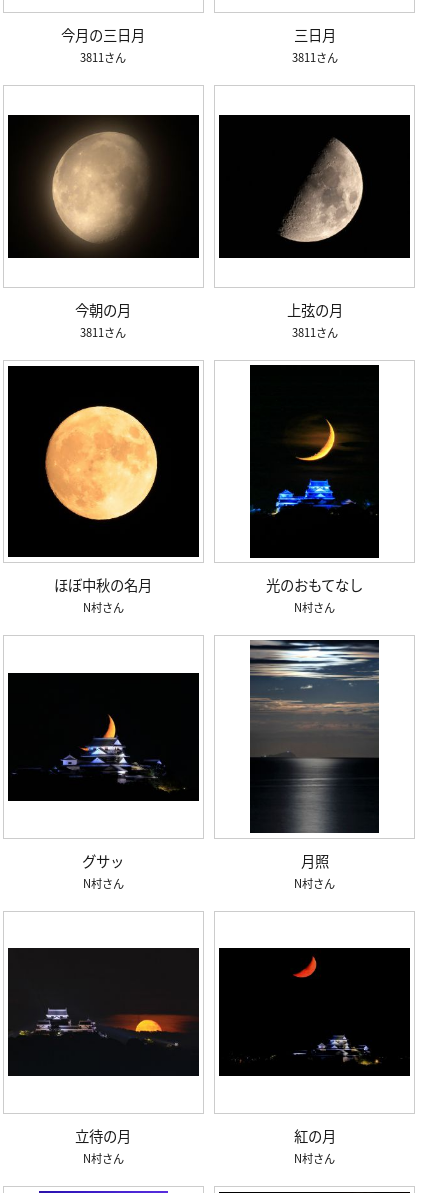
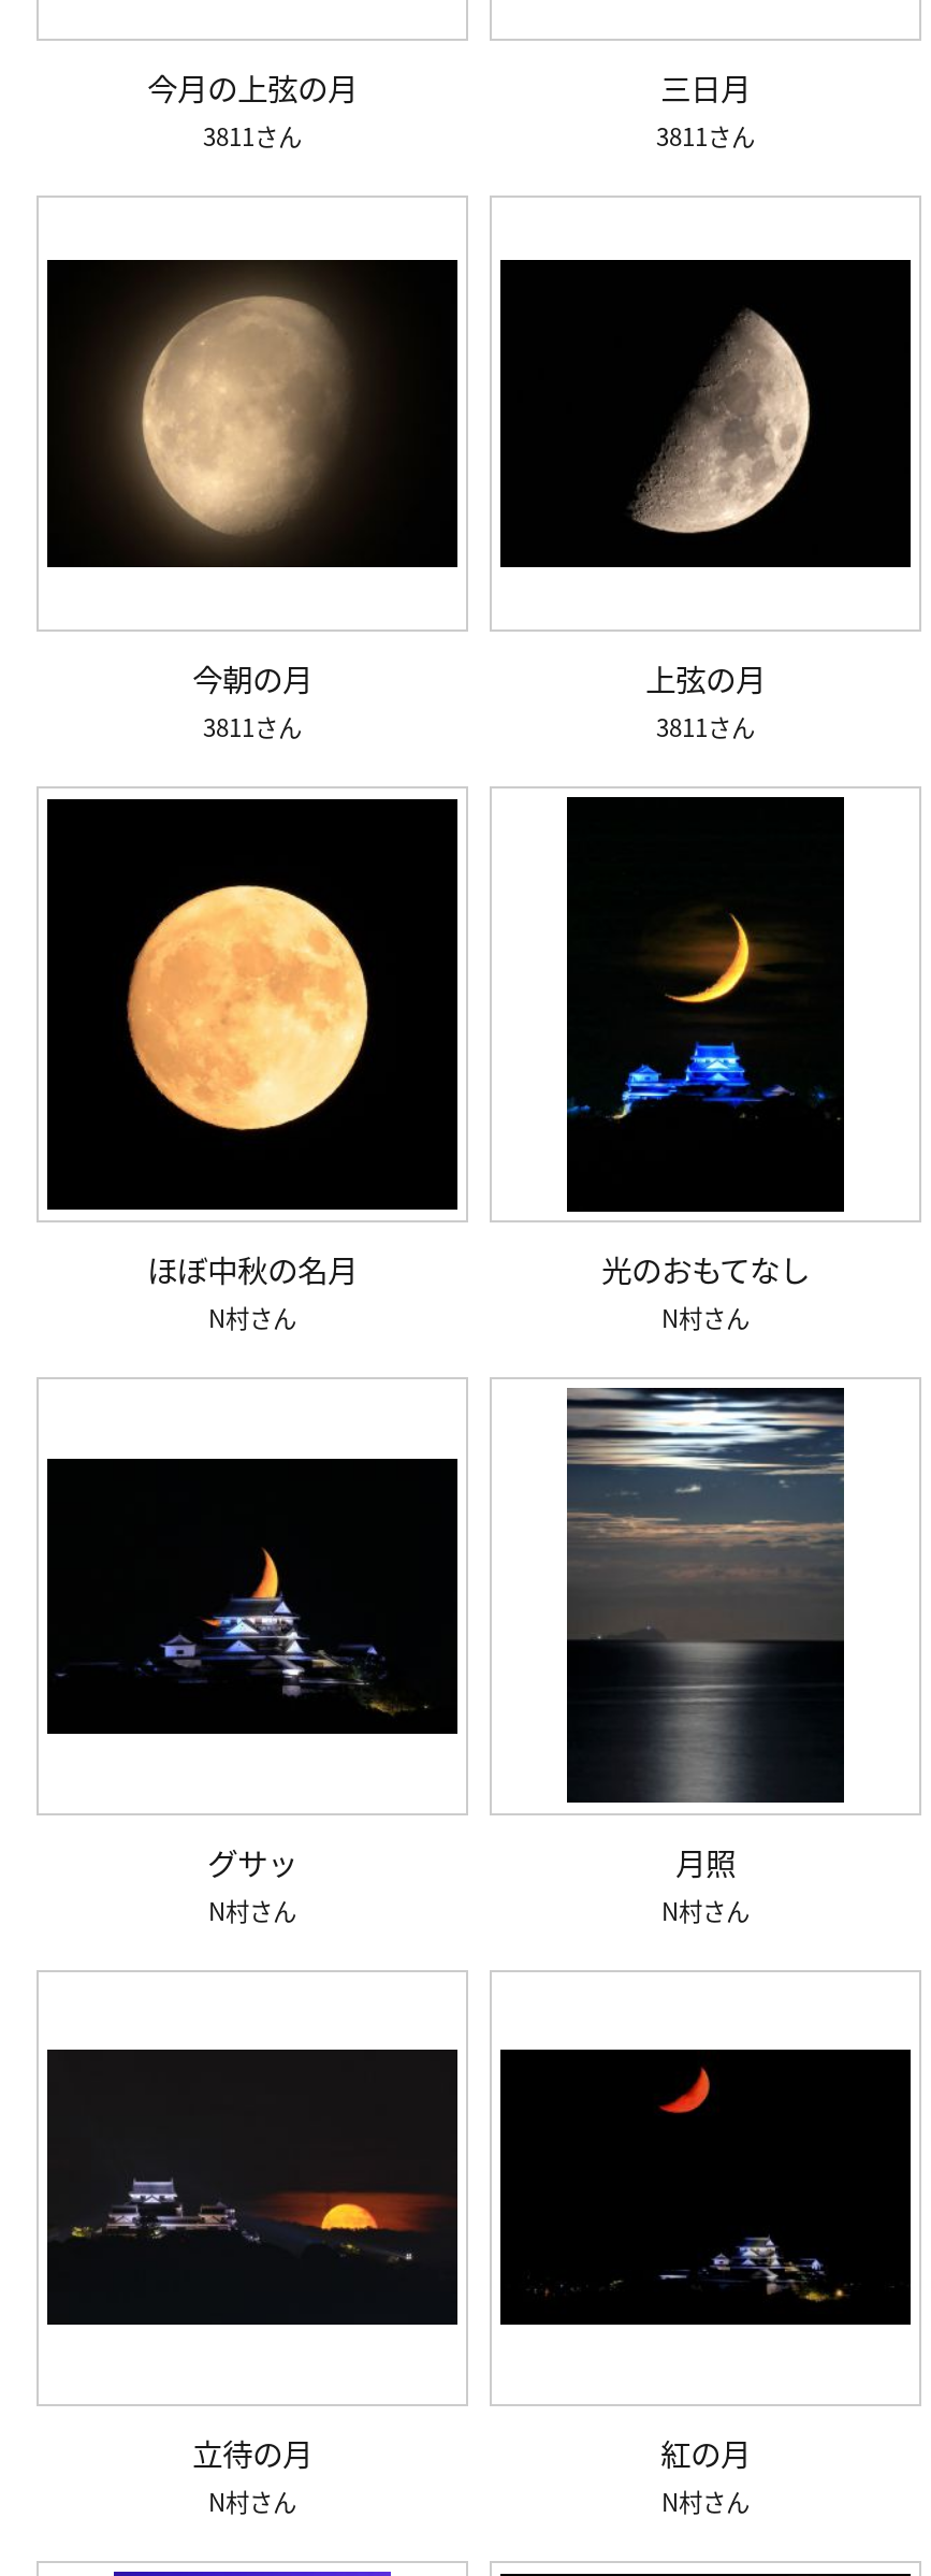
[61,24,145,45] 今月の三日月 -> [147,65,358,110] 今月の上弦の月

